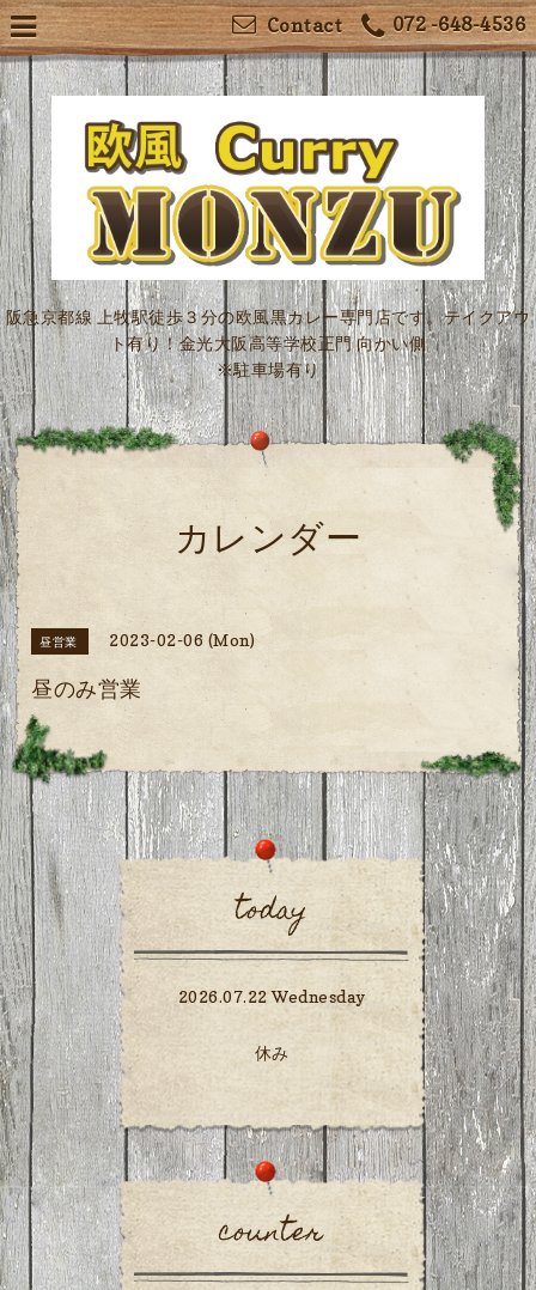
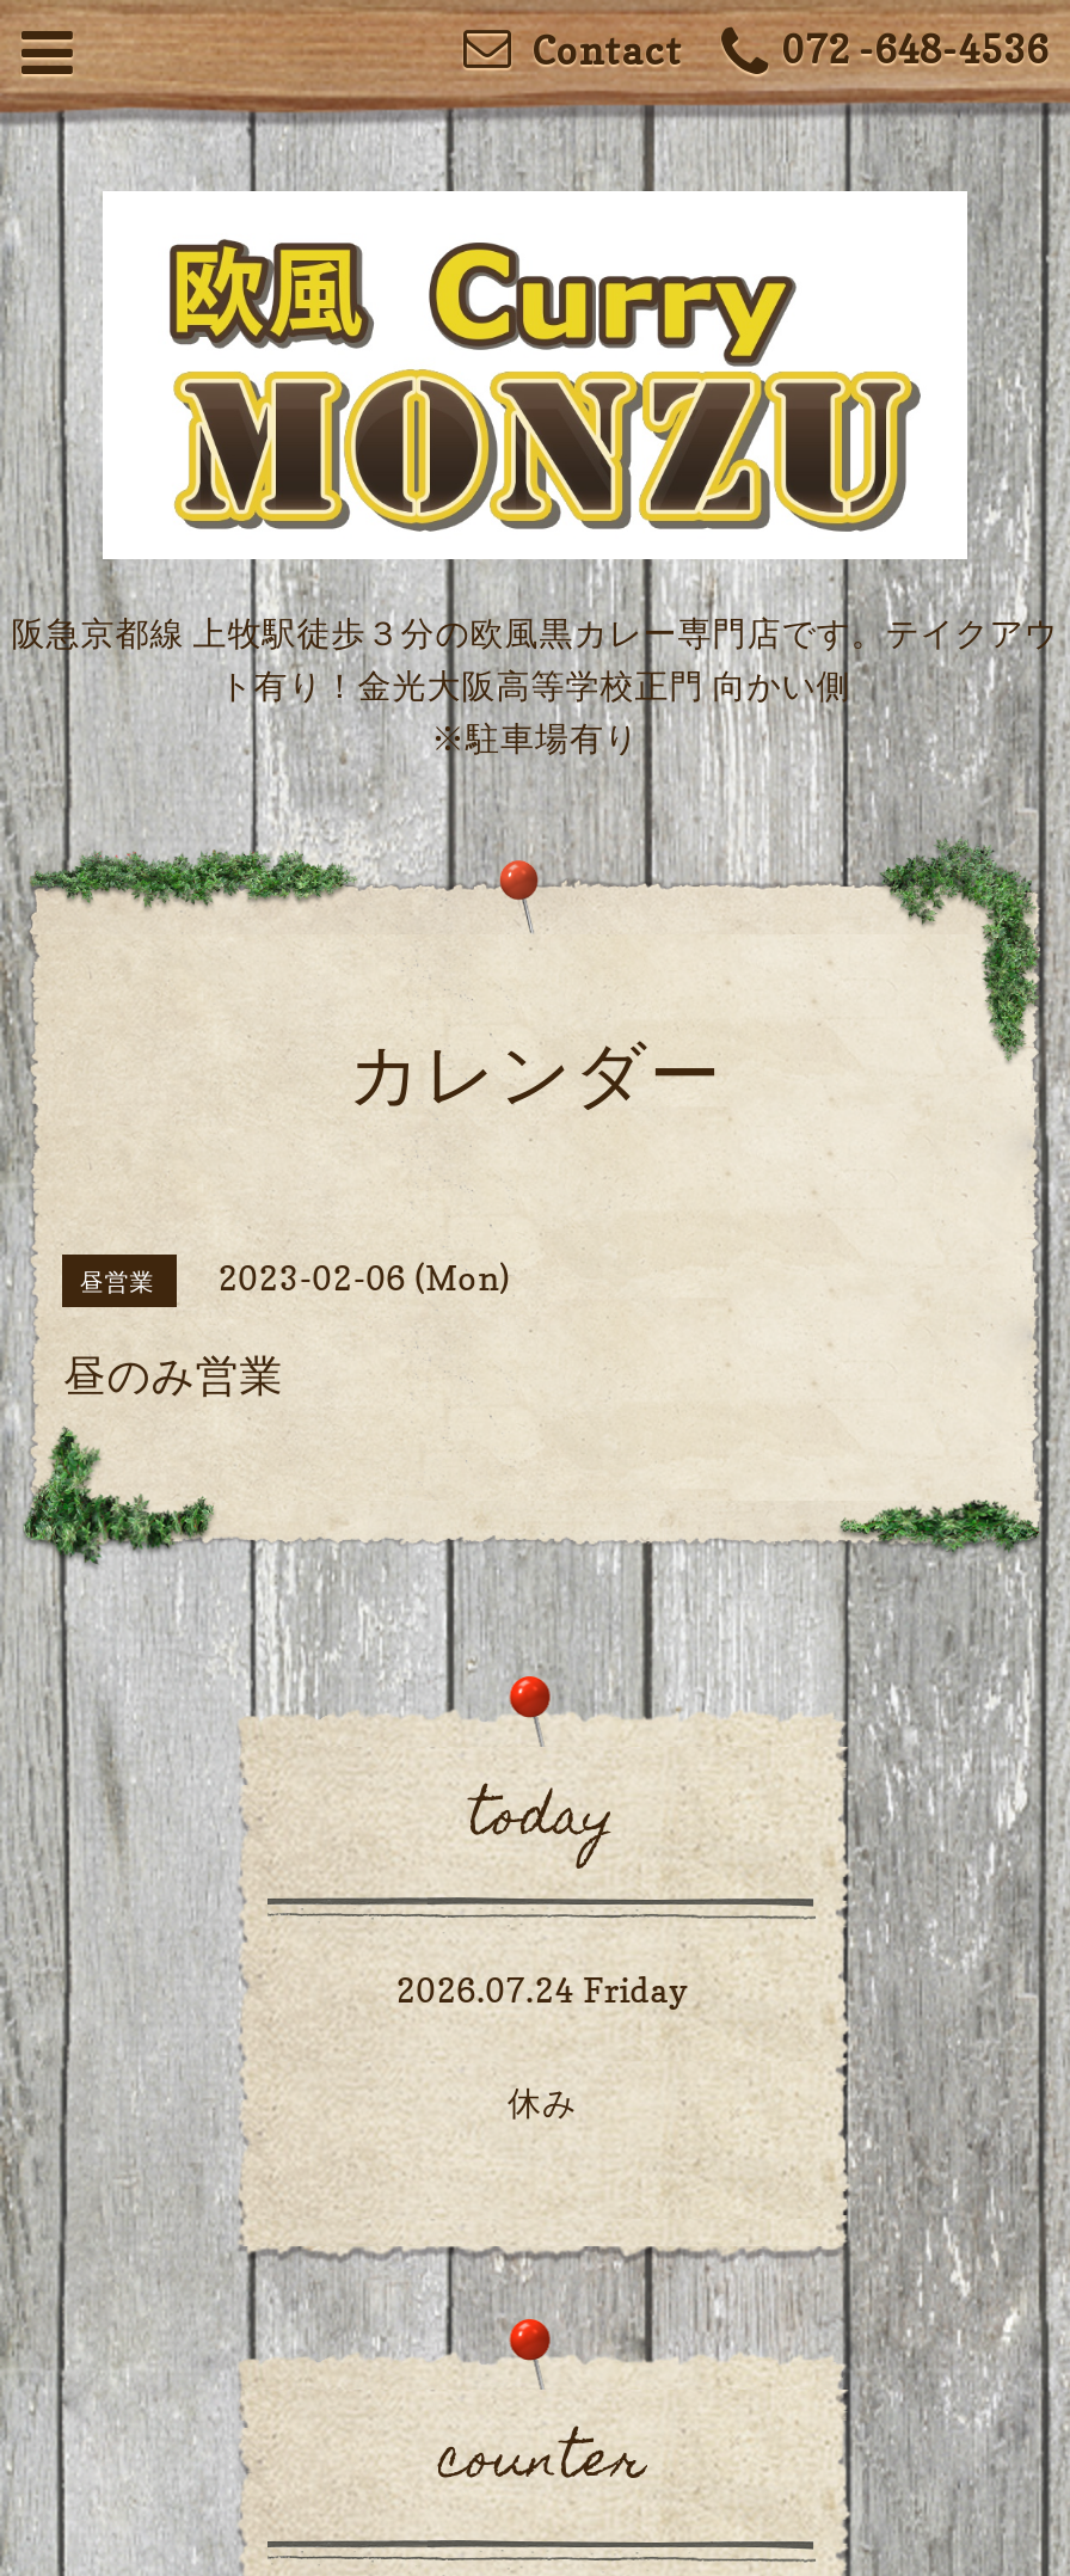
[178,986,366,1007] 2026.07.22 Wednesday -> [396,1970,688,2010] 2026.07.24 Friday

